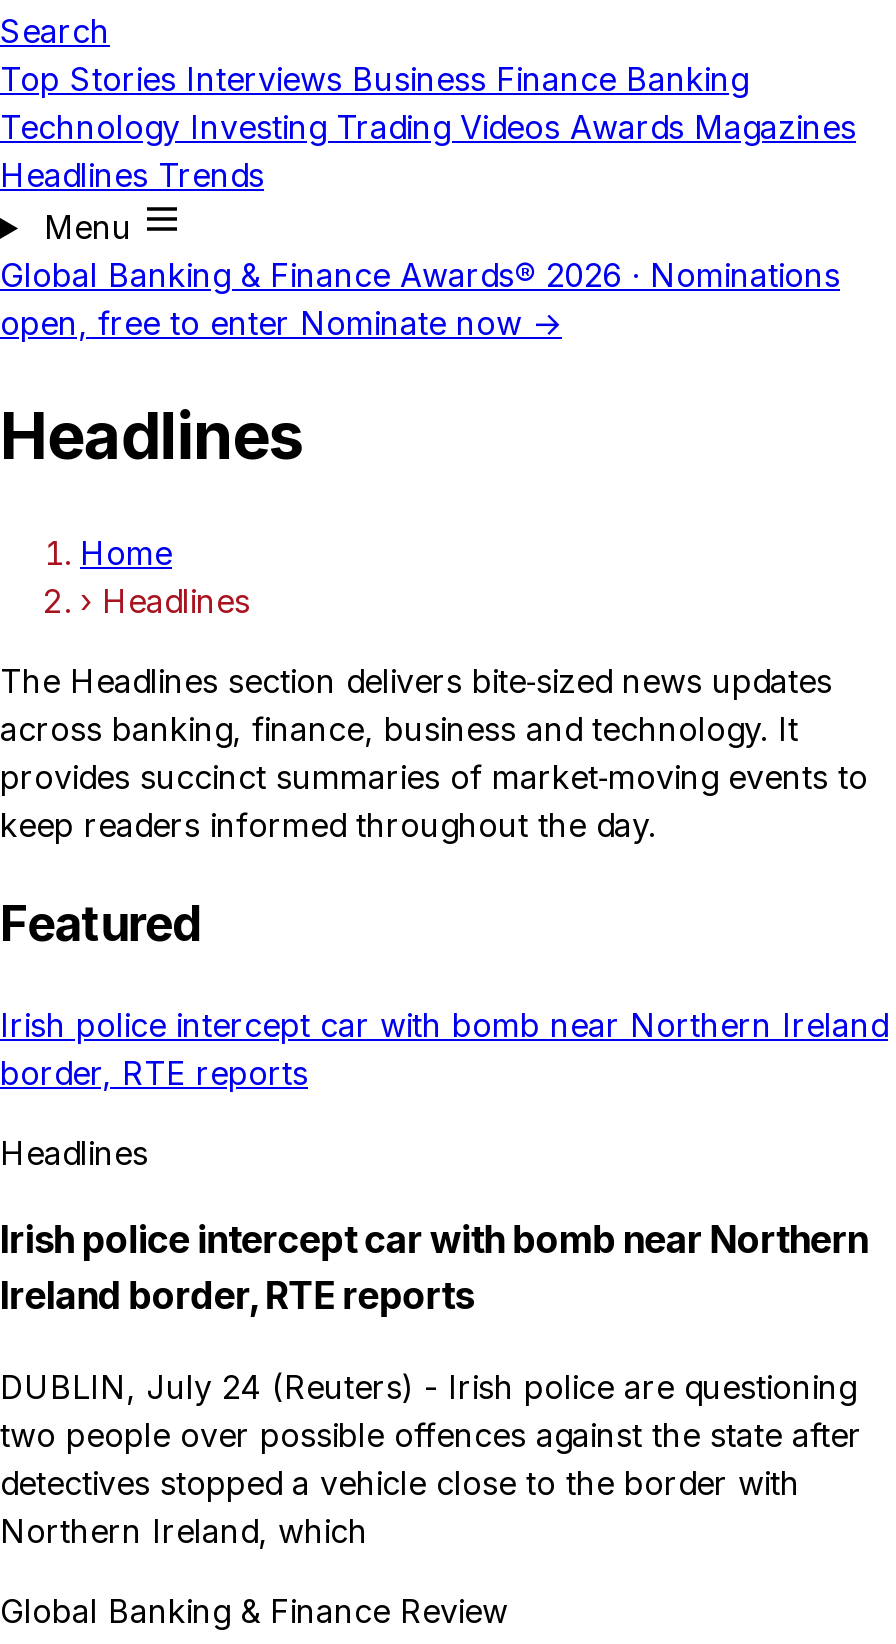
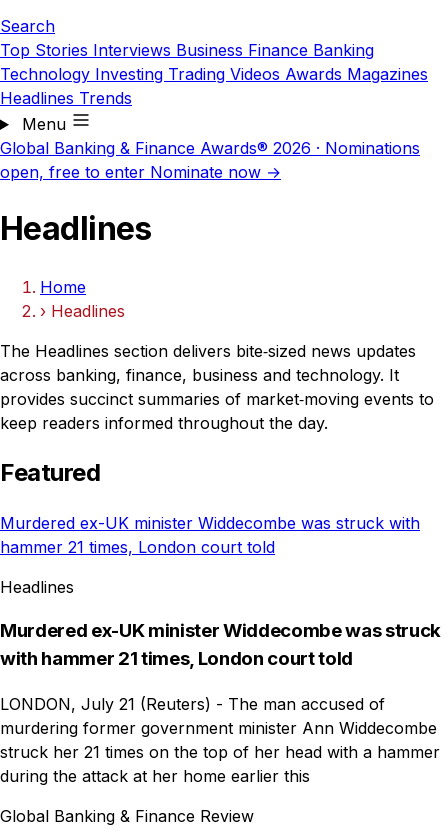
[0,1004,888,1092] Irish police intercept car with bomb near Northern Ireland | border, RTE reports -> [0,513,420,557] Murdered ex-UK minister Widdecombe was struck with | hammer 21 times, London court told
[0,1218,868,1320] Irish police intercept car with bomb near Northern | Ireland border, RTE reports -> [0,619,441,670] Murdered ex-UK minister Widdecombe was struck | with hammer 21 times, London court told
[0,1367,862,1551] DUBLIN, July 24 (Reuters) - Irish police are questioning | two people over possible offences against the state after | detectives stopped a vehicle close to the border with | Northern Ireland, which -> [0,694,440,786] LONDON, July 21 (Reuters) - The man accused of | murdering former government minister Ann Widdecombe | struck her 21 times on the top of her head with a hammer | during the attack at her home earlier this

